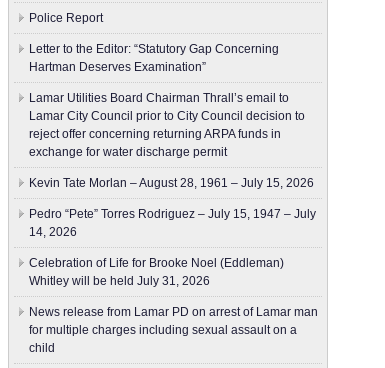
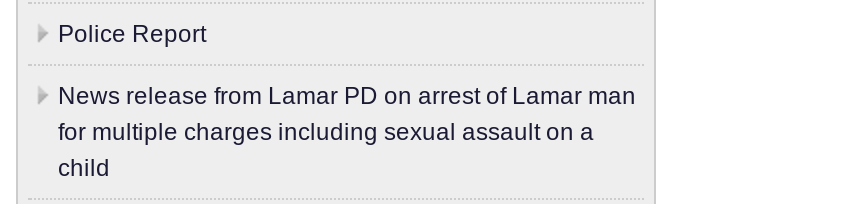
[29,42,316,288] Letter to the Editor: “Statutory Gap Concerning | Hartman Deserves Examination” | Lamar Utilities Board Chairman Thrall’s email to | Lamar City Council prior to City Council decision to | reject offer concerning returning ARPA funds in | exchange for water discharge permit | Kevin Tate Morlan – August 28, 1961 – July 15, 2026 | Pedro “Pete” Torres Rodriguez – July 15, 1947 – July | 14, 2026 | Celebration of Life for Brooke Noel (Eddleman) | Whitley will be held July 31, 2026 -> none

